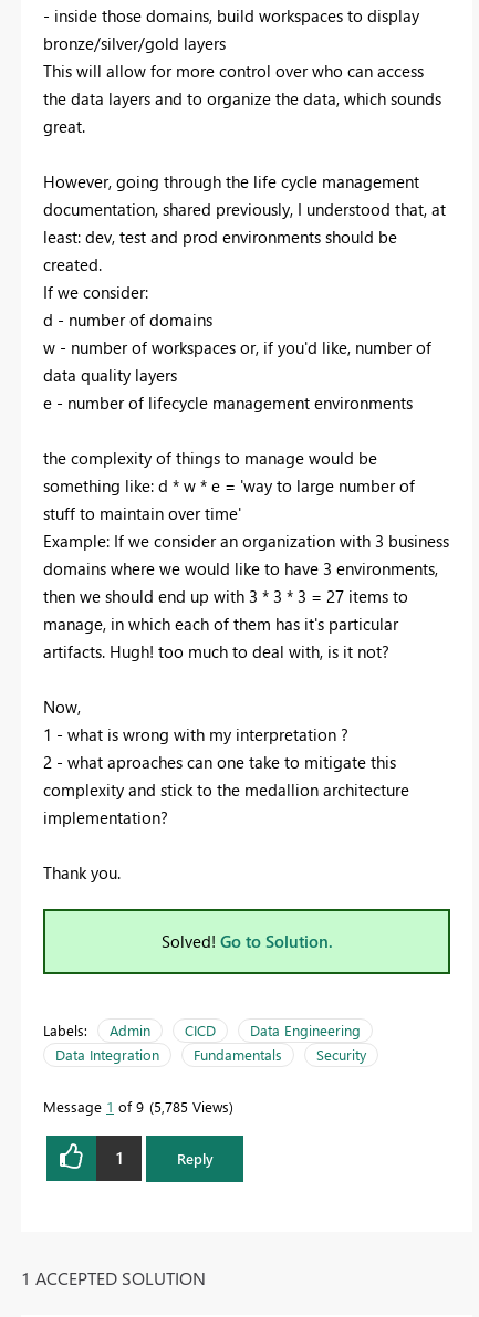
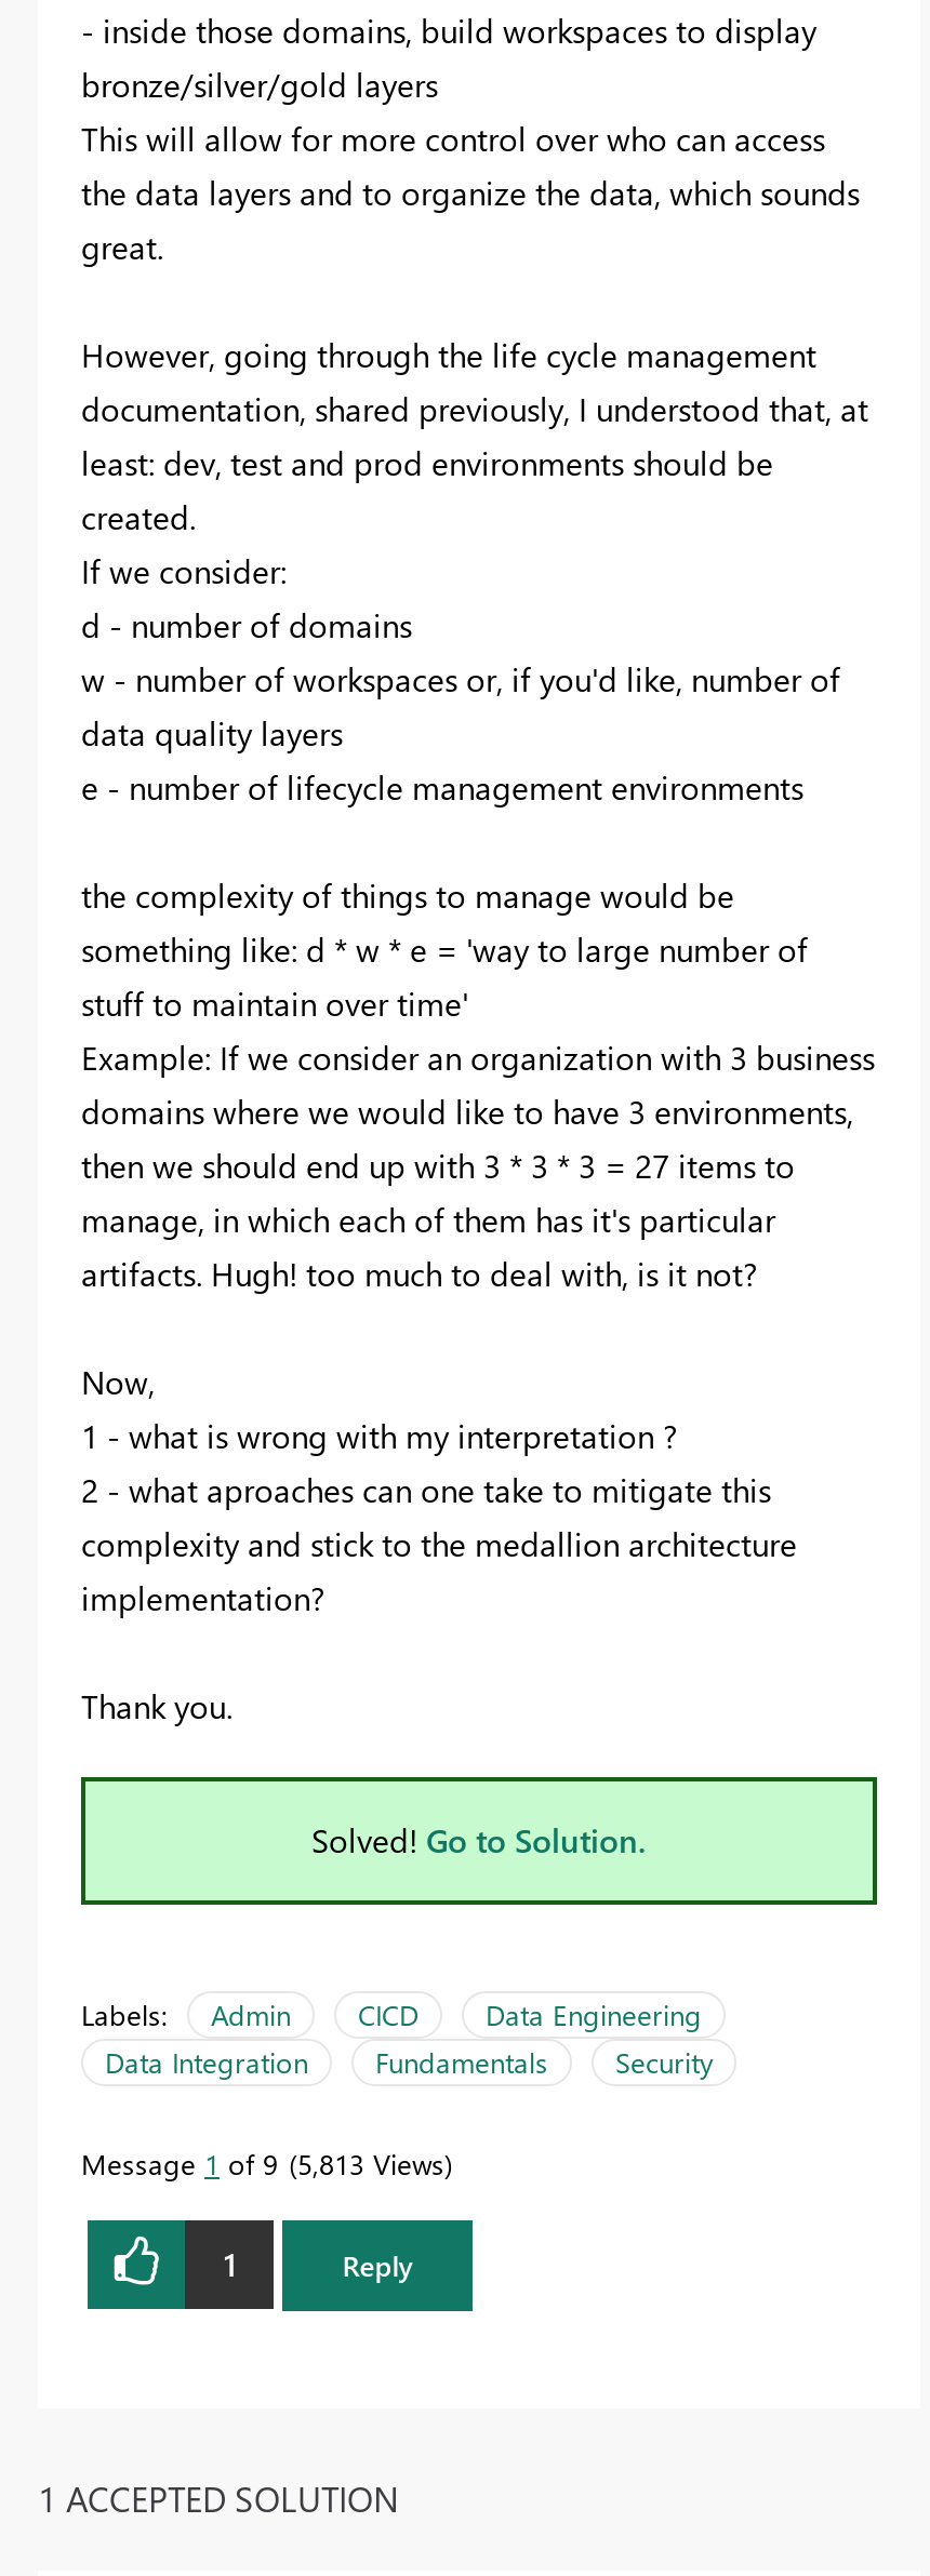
[43,1097,229,1115] Message 1 of 9 5,785 Views -> [81,2144,444,2181] Message 1 of 9 5,813 Views

